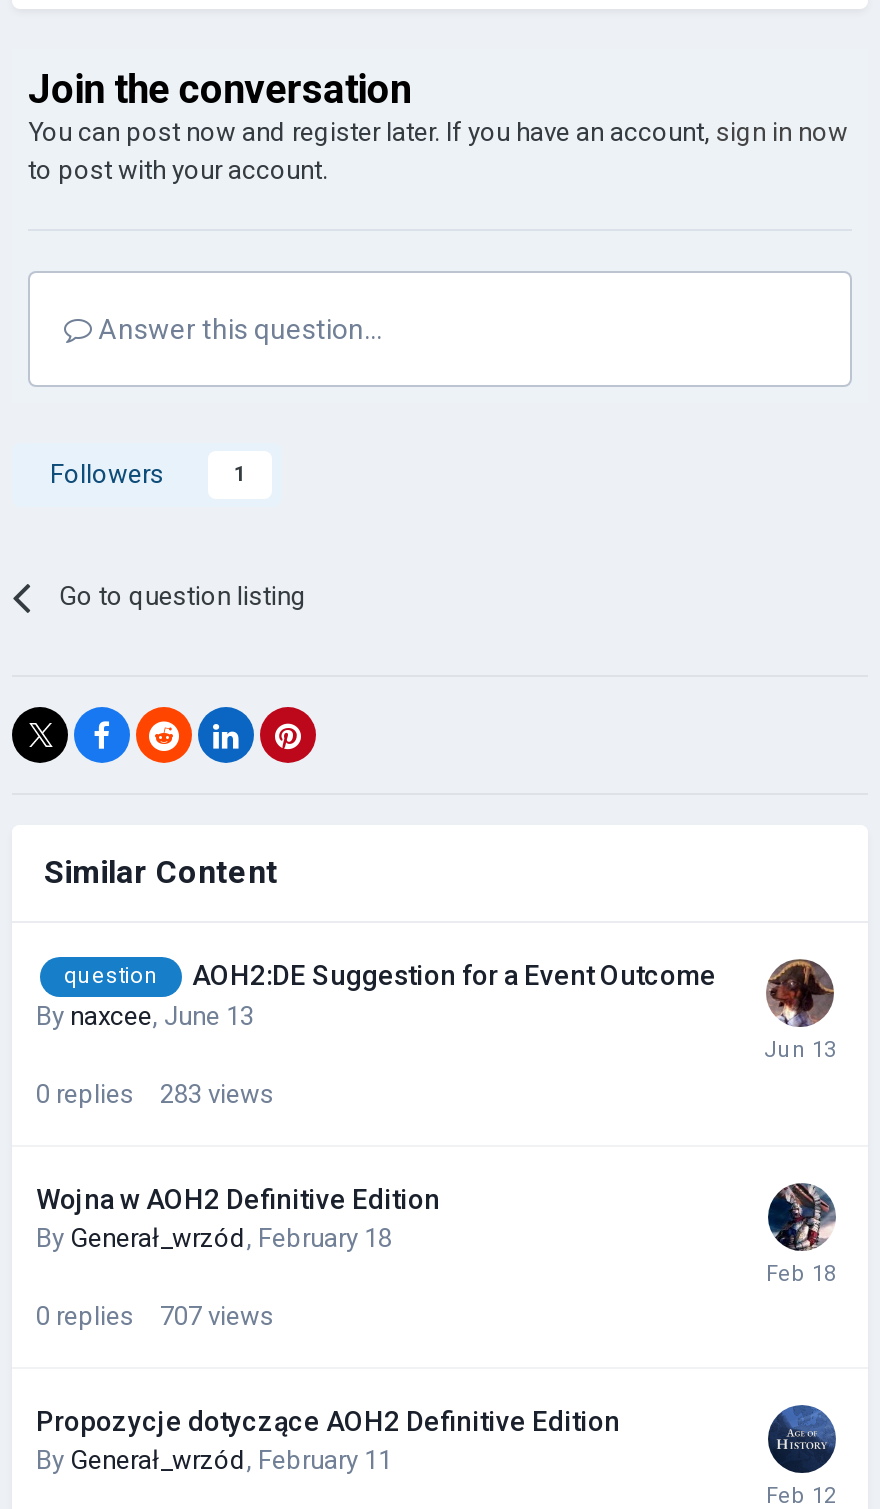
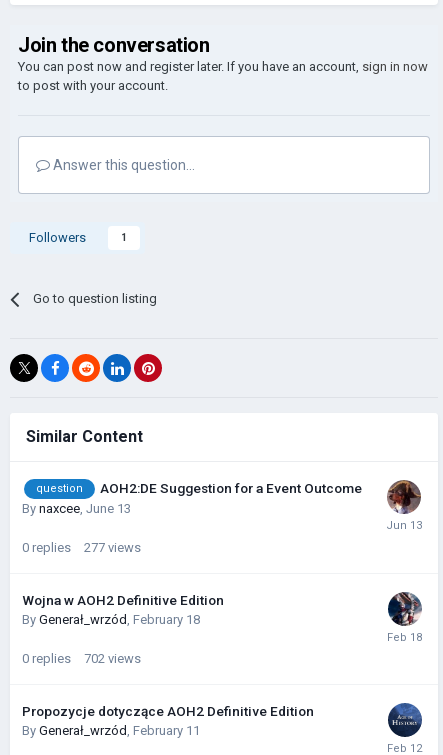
[36,1080,274,1110] 0 replies 283 views -> [22,540,141,555] 0 replies 277 views
[36,1302,274,1332] 0 replies 707 views -> [22,651,141,666] 0 replies 702 views

